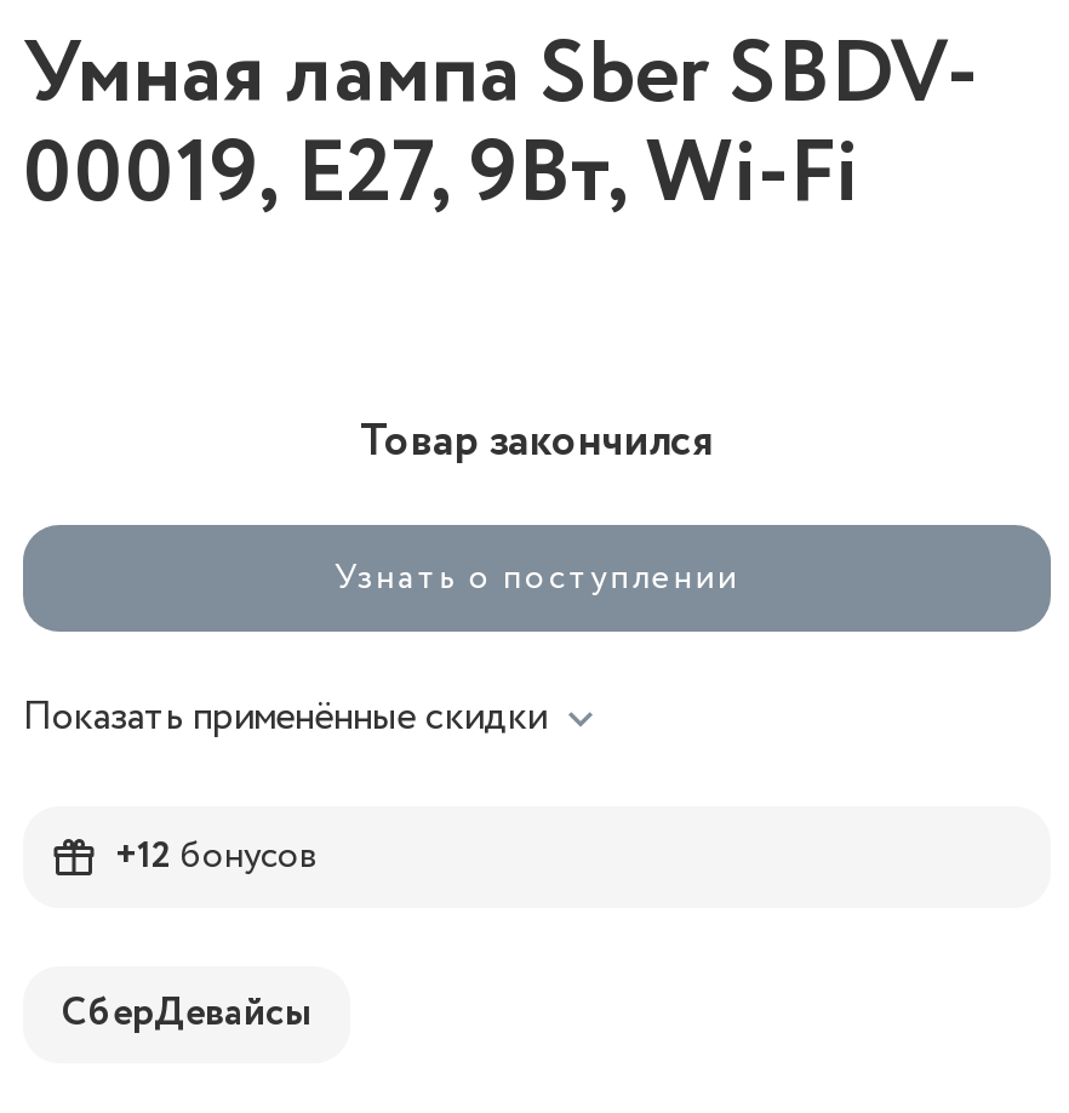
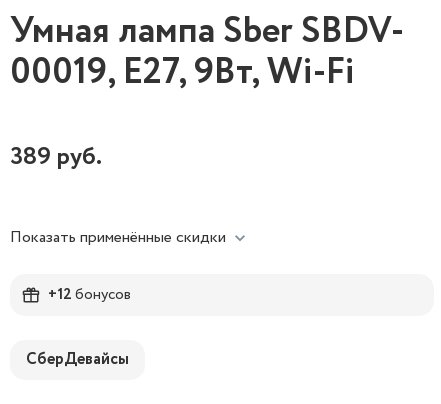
[335,411,739,601] Товар закончился | Узнать о поступлении -> [10,140,102,175] 389 руб.

